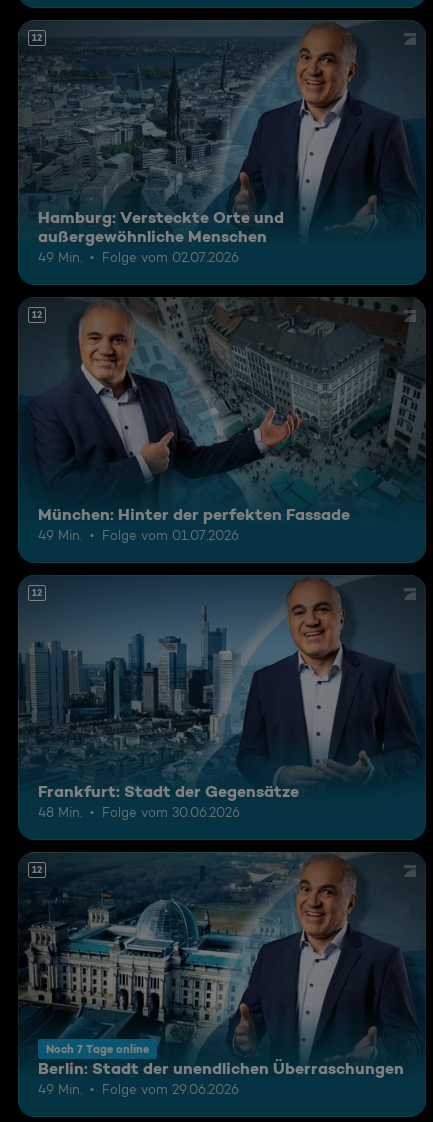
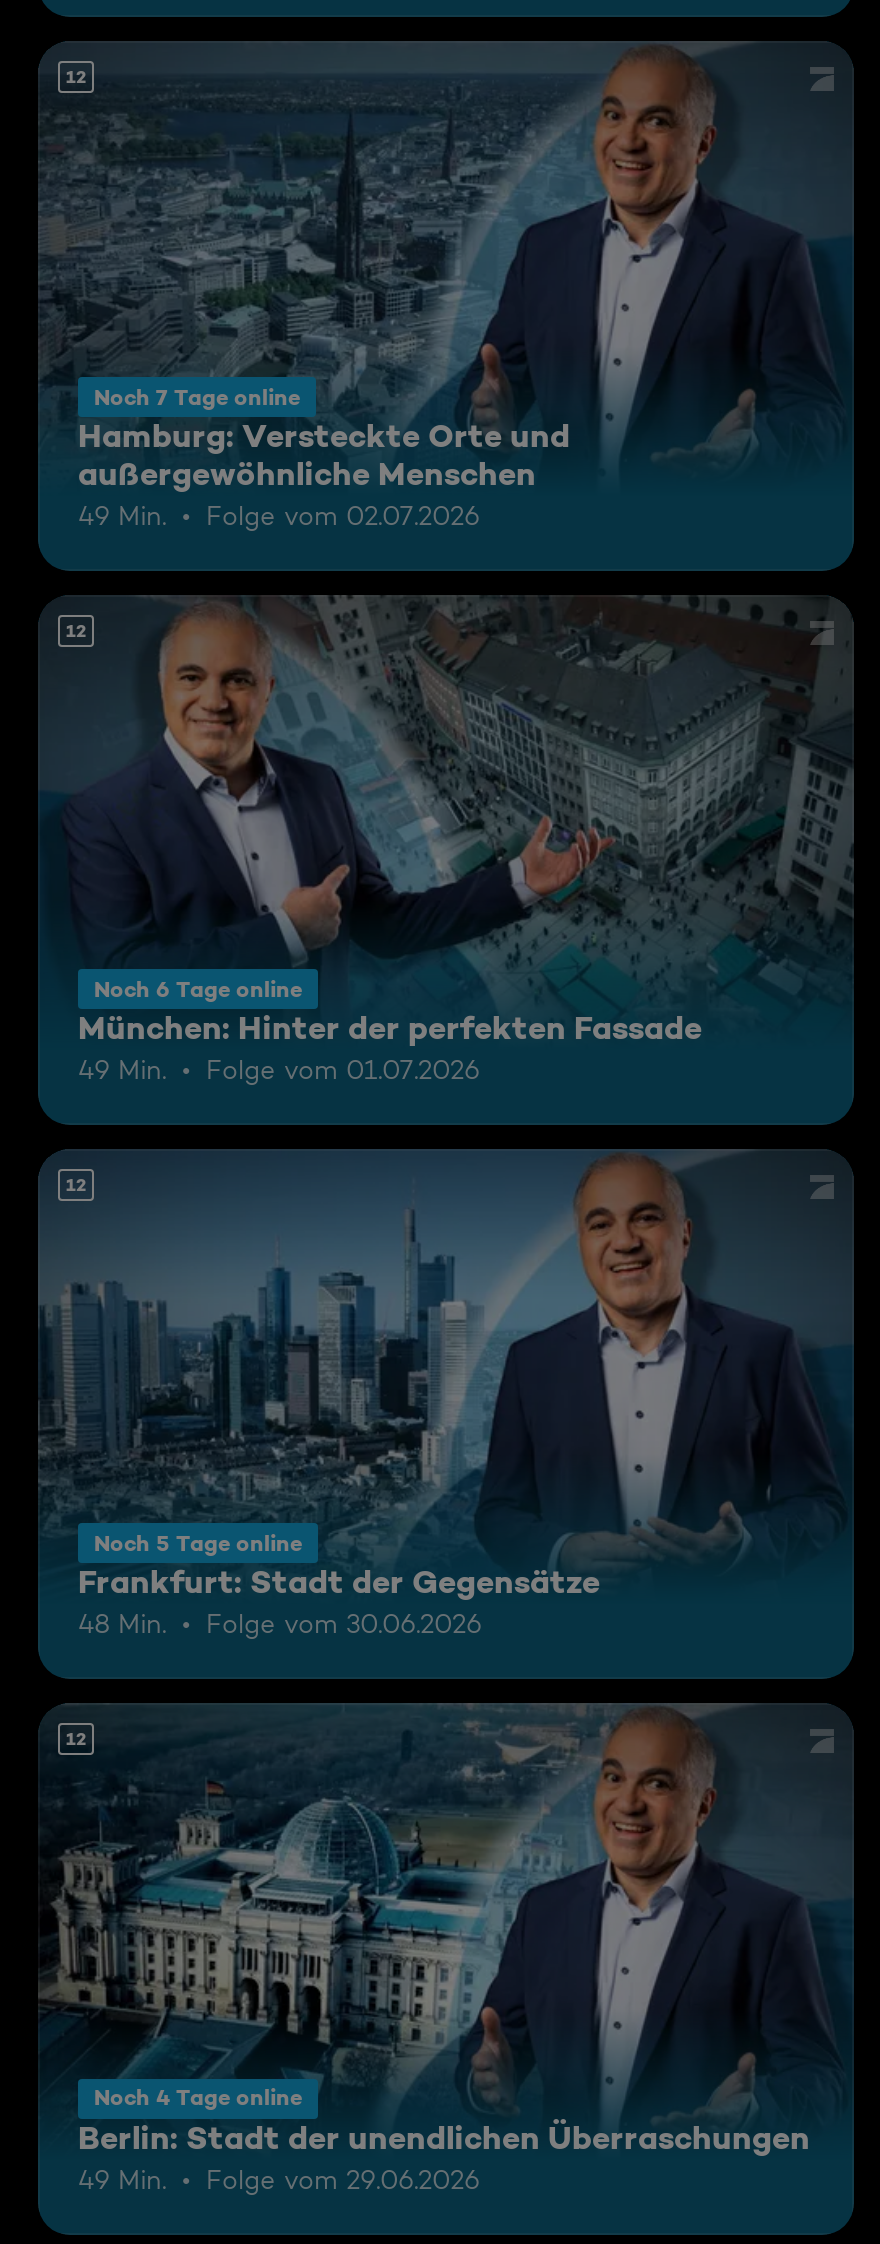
none -> [94,974,302,1002] Noch 6 Tage online
none -> [94,1529,302,1557] Noch 5 Tage online
none -> [94,2083,302,2111] Noch 4 Tage online
moved [46,1041,149,1055] -> [94,382,300,410]: Noch 7 Tage online

